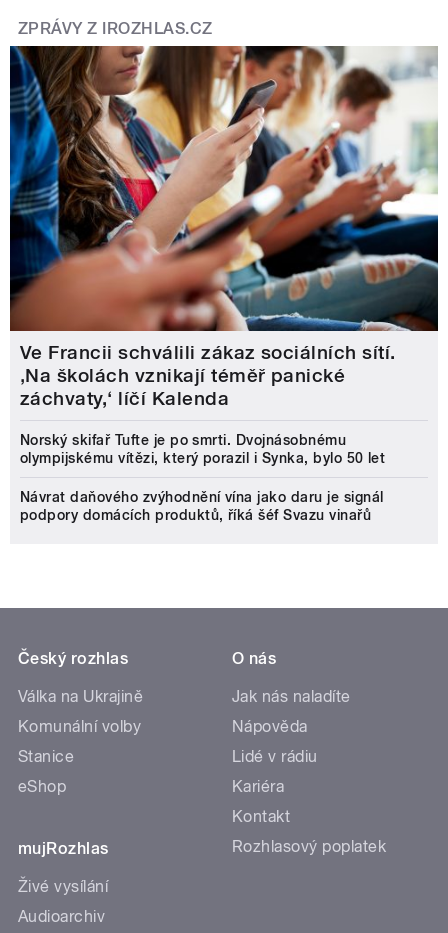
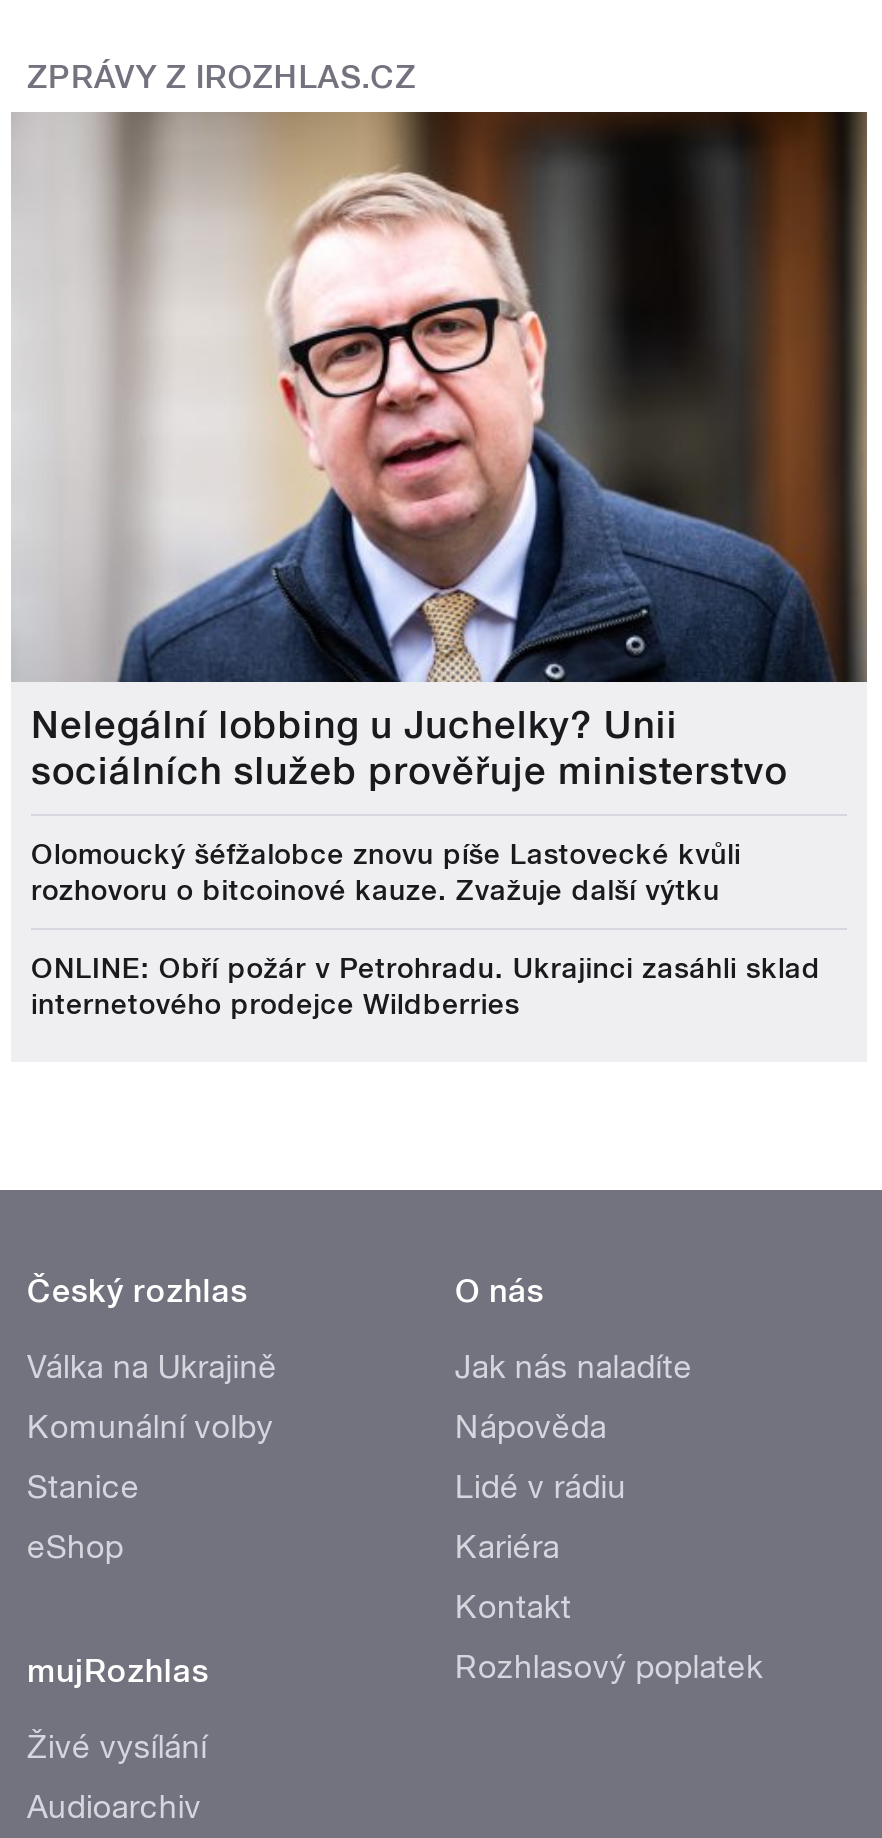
[9,45,439,410] [image] | Ve Francii schválili zákaz sociálních sítí. | ‚Na školách vznikají téměř panické | záchvaty,‘ líčí Kalenda -> [11,110,869,794] [image] | Nelegální lobbing u Juchelky? Unii | sociálních služeb prověřuje ministerstvo
[20,432,385,466] Norský skifař Tufte je po smrti. Dvojnásobnému | olympijskému vítězi, který porazil i Synka, bylo 50 let -> [31,838,741,906] Olomoucký šéfžalobce znovu píše Lastovecké kvůli | rozhovoru o bitcoinové kauze. Zvažuje další výtku
[20,489,383,523] Návrat daňového zvýhodnění vína jako daru je signál | podpory domácích produktů, říká šéf Svazu vinařů -> [31,952,821,1020] ONLINE: Obří požár v Petrohradu. Ukrajinci zasáhli sklad | internetového prodejce Wildberries

